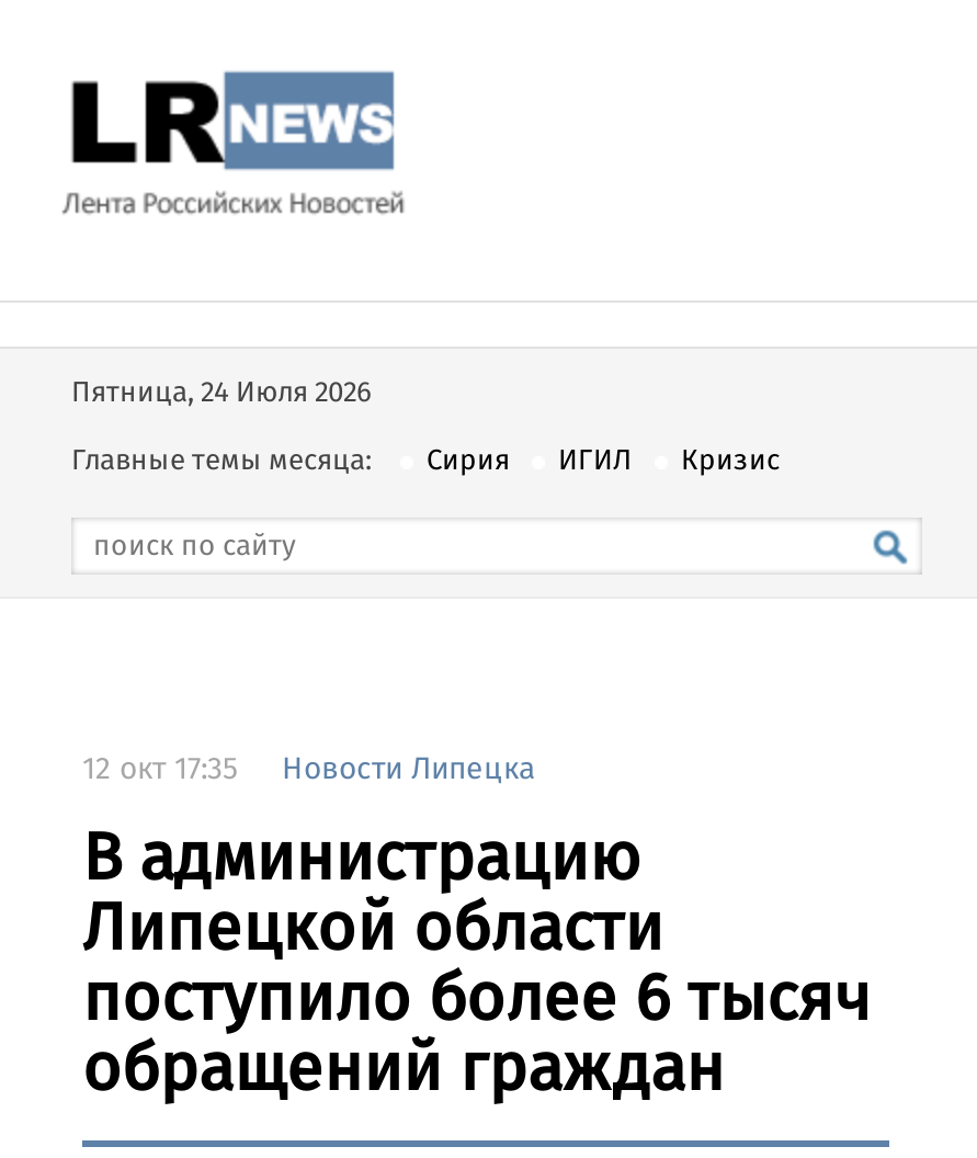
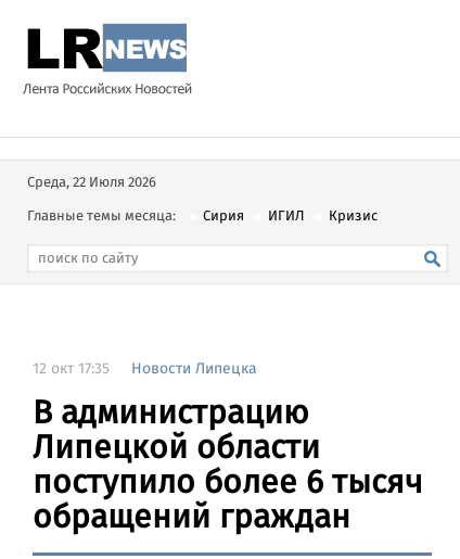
[71,371,372,417] Пятница, 24 Июля 2026 -> [27,171,156,194] Среда, 22 Июля 2026

